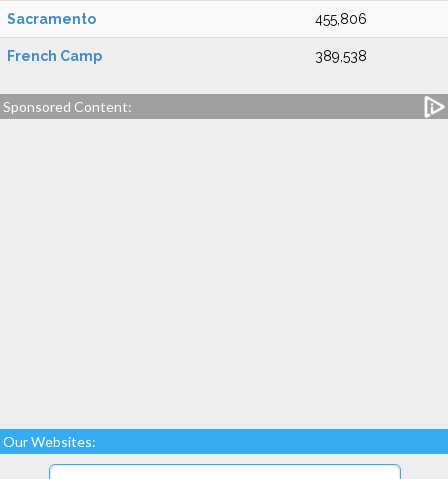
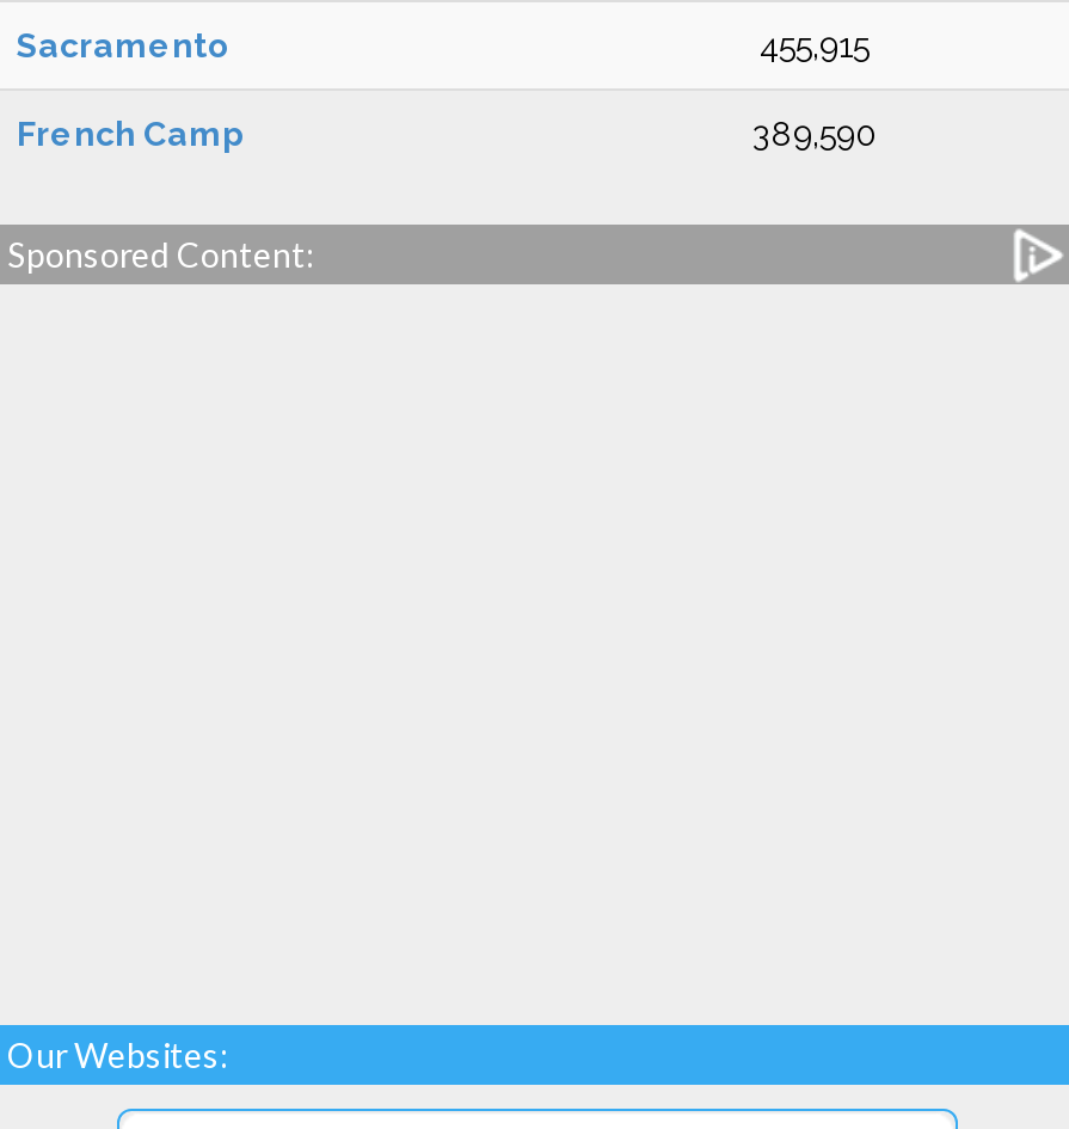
[315,11,367,27] 455,806 -> [760,26,870,65] 455,915
[315,48,367,64] 389,538 -> [752,115,877,153] 389,590

